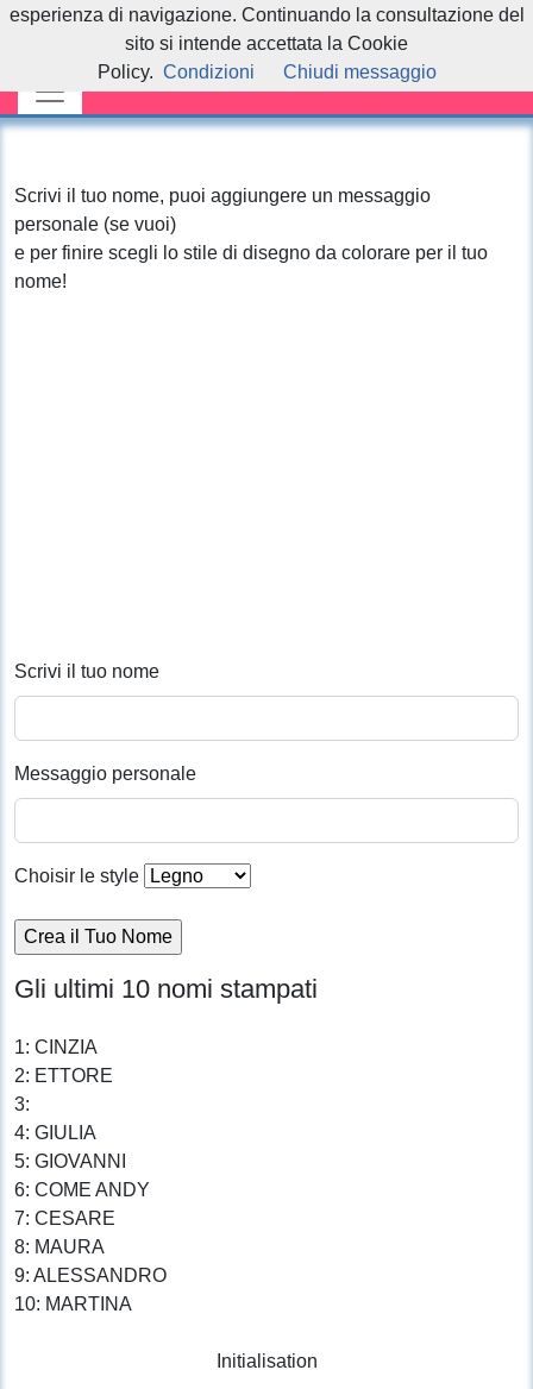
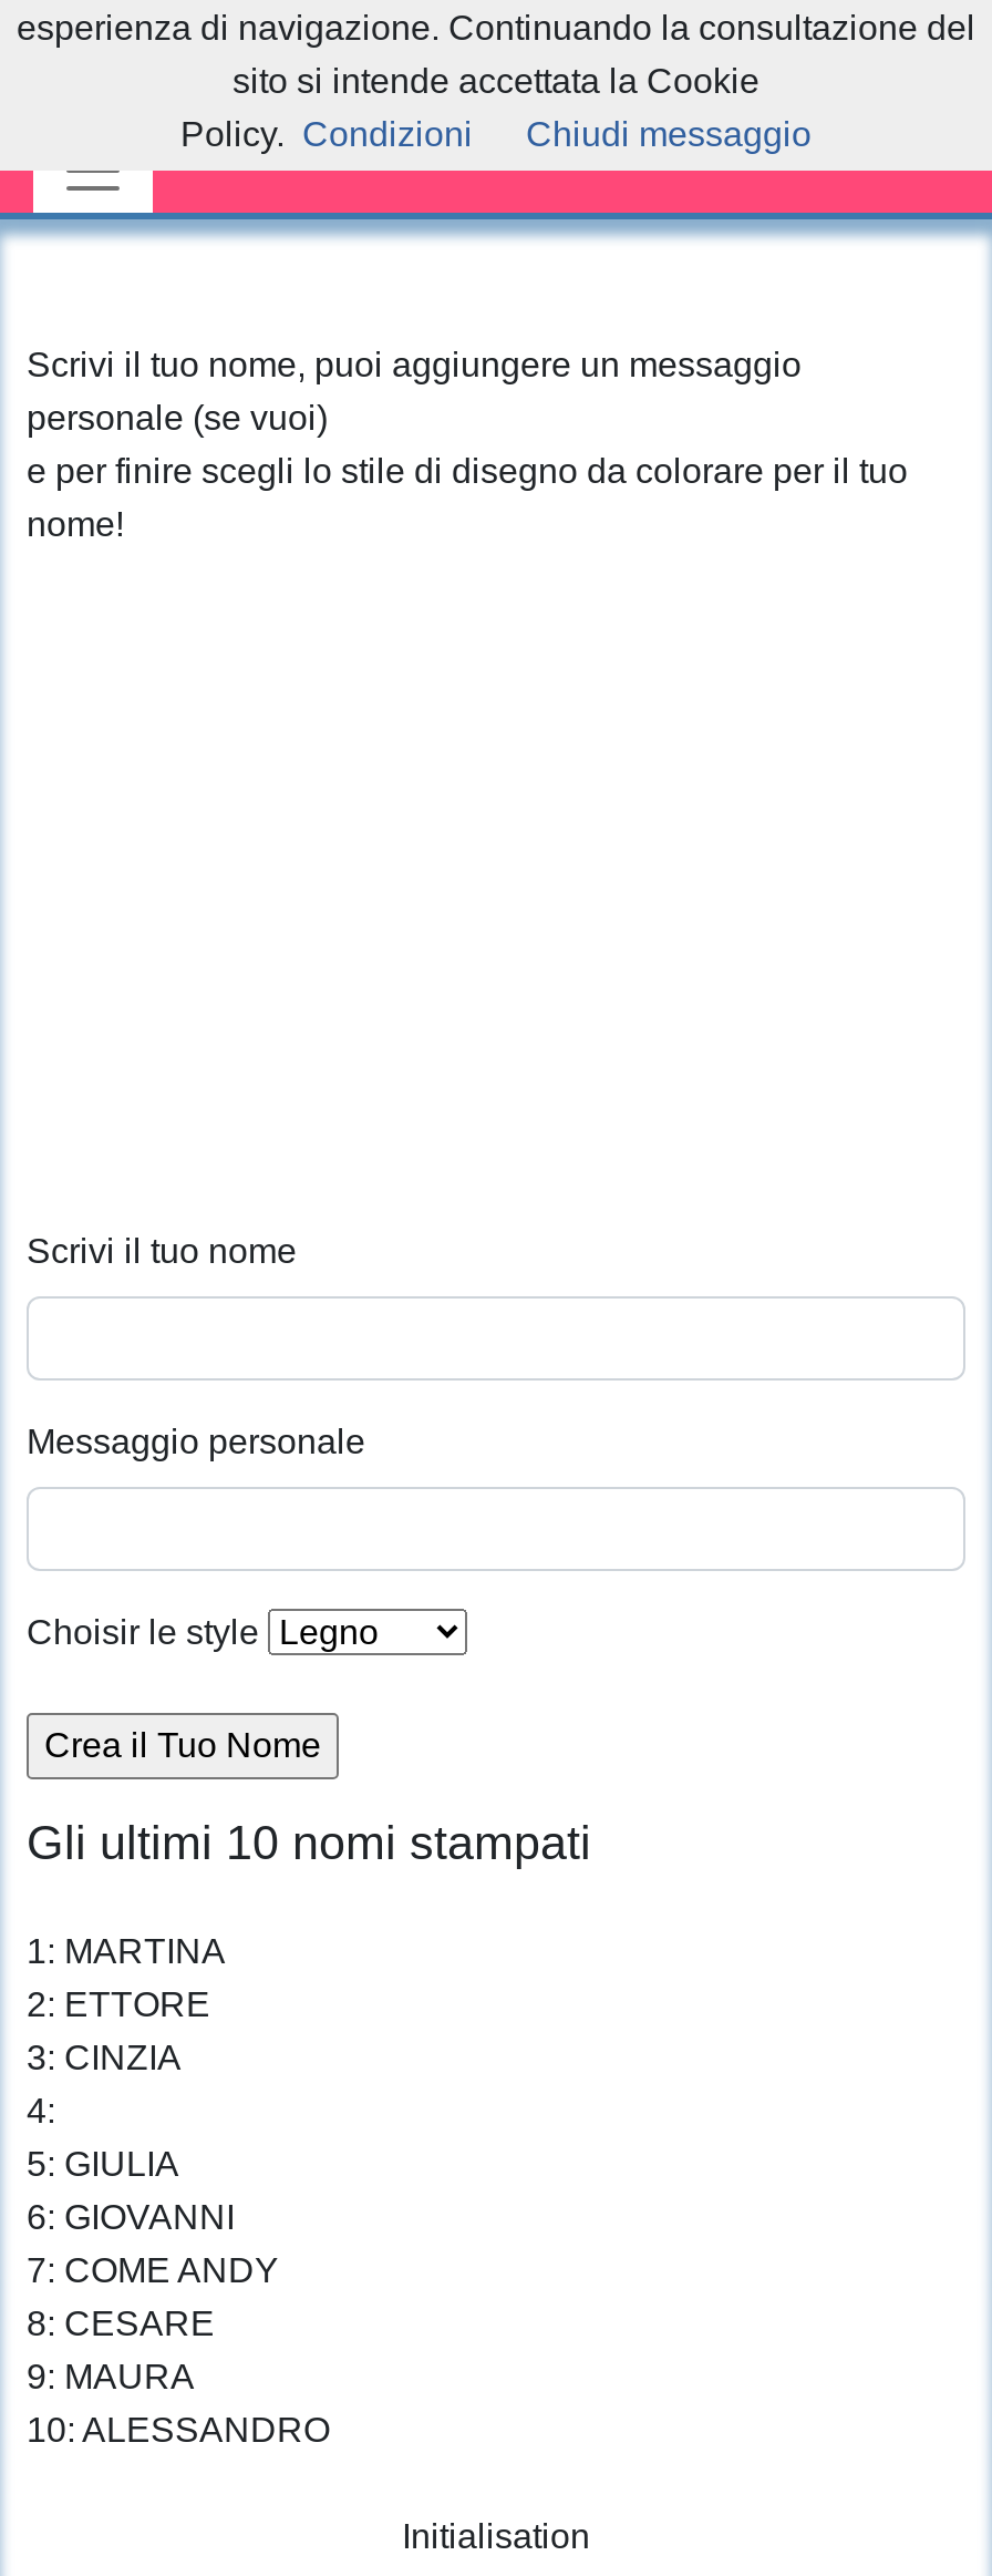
[14,1037,98,1057] 1: CINZIA -> [27,1932,226,1970] 1: MARTINA
[14,1094,167,1314] 3: | 4: GIULIA | 5: GIOVANNI | 6: COME ANDY | 7: CESARE | 8: MAURA | 9: ALESSANDRO | 10: MARTINA -> [27,2039,330,2449] 3: CINZIA | 4: | 5: GIULIA | 6: GIOVANNI | 7: COME ANDY | 8: CESARE | 9: MAURA | 10: ALESSANDRO

